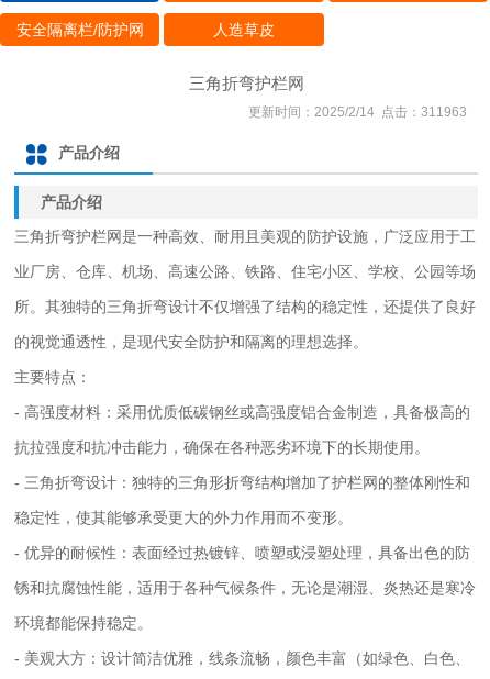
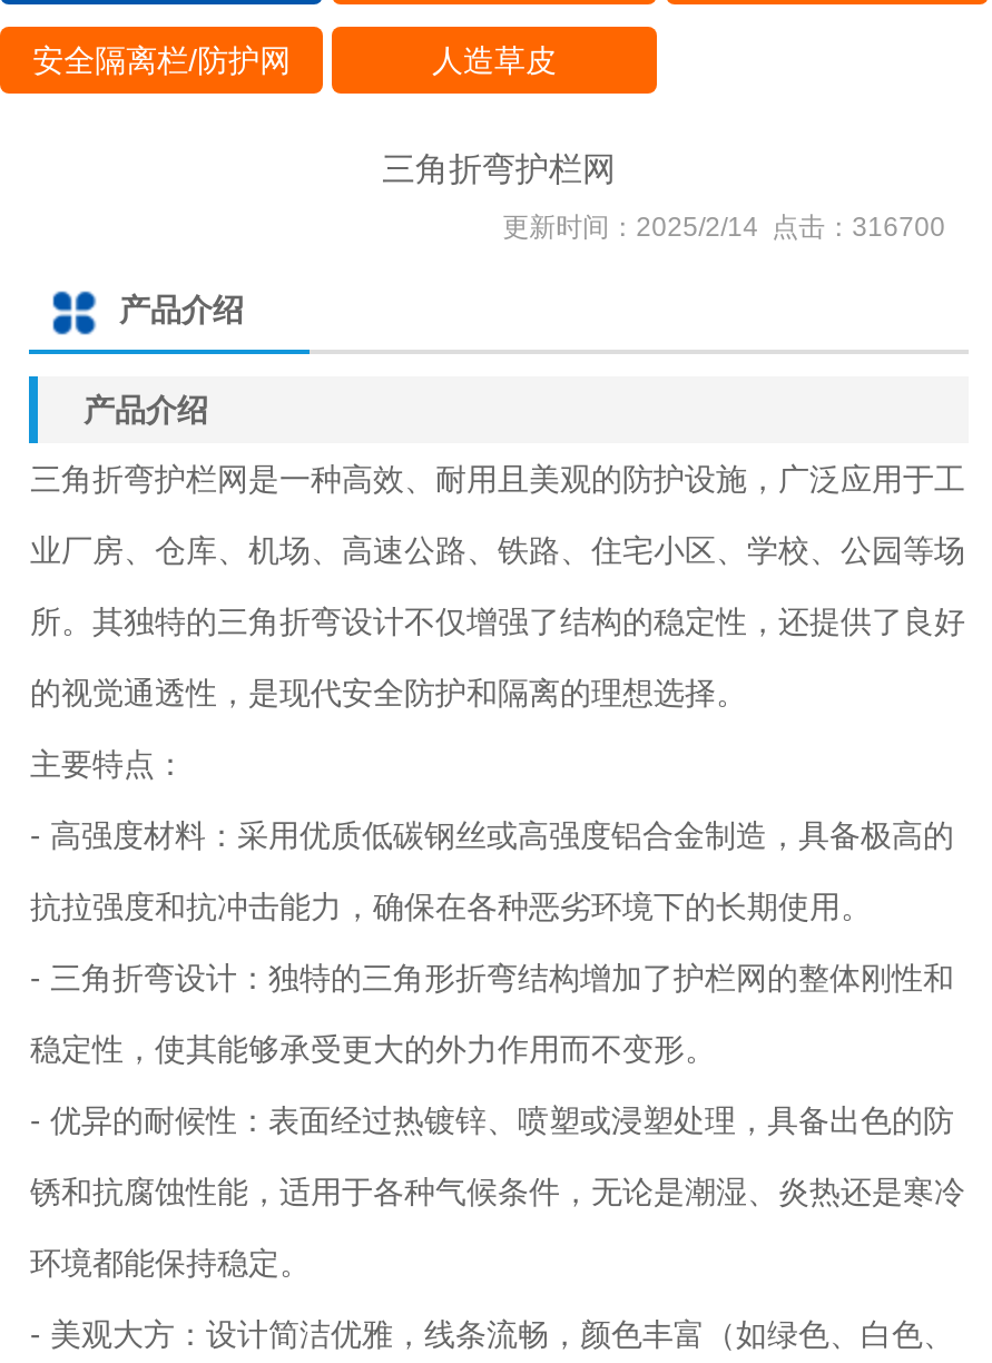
[248,104,466,120] 更新时间：2025/2/14 点击：311963 -> [502,212,945,243] 更新时间：2025/2/14 点击：316700

